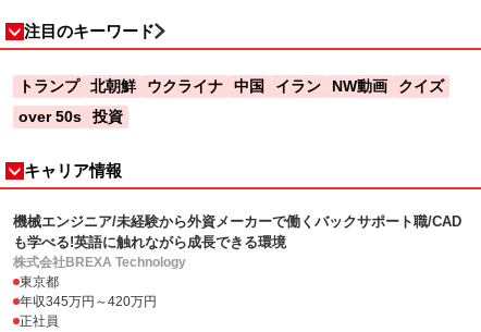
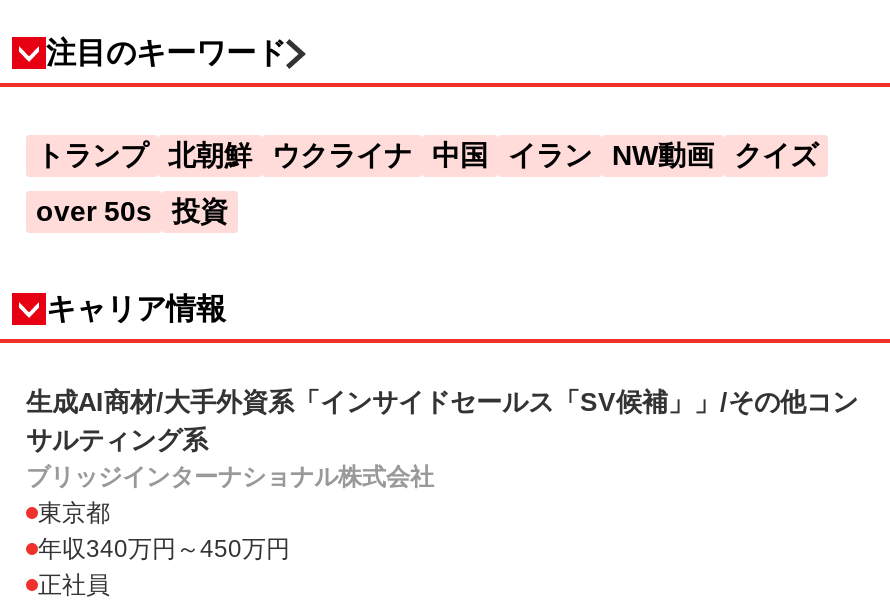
[13,213,461,270] 機械エンジニア/未経験から外資メーカーで働くバックサポート職/CAD | も学べる!英語に触れながら成長できる環境 | 株式会社BREXA Technology -> [26,388,858,492] 生成AI商材/大手外資系「インサイドセールス「SV候補」」/その他コン | サルティング系 | ブリッジインターナショナル株式会社
[20,294,157,309] 年収345万円～420万円 -> [38,536,290,564] 年収340万円～450万円

